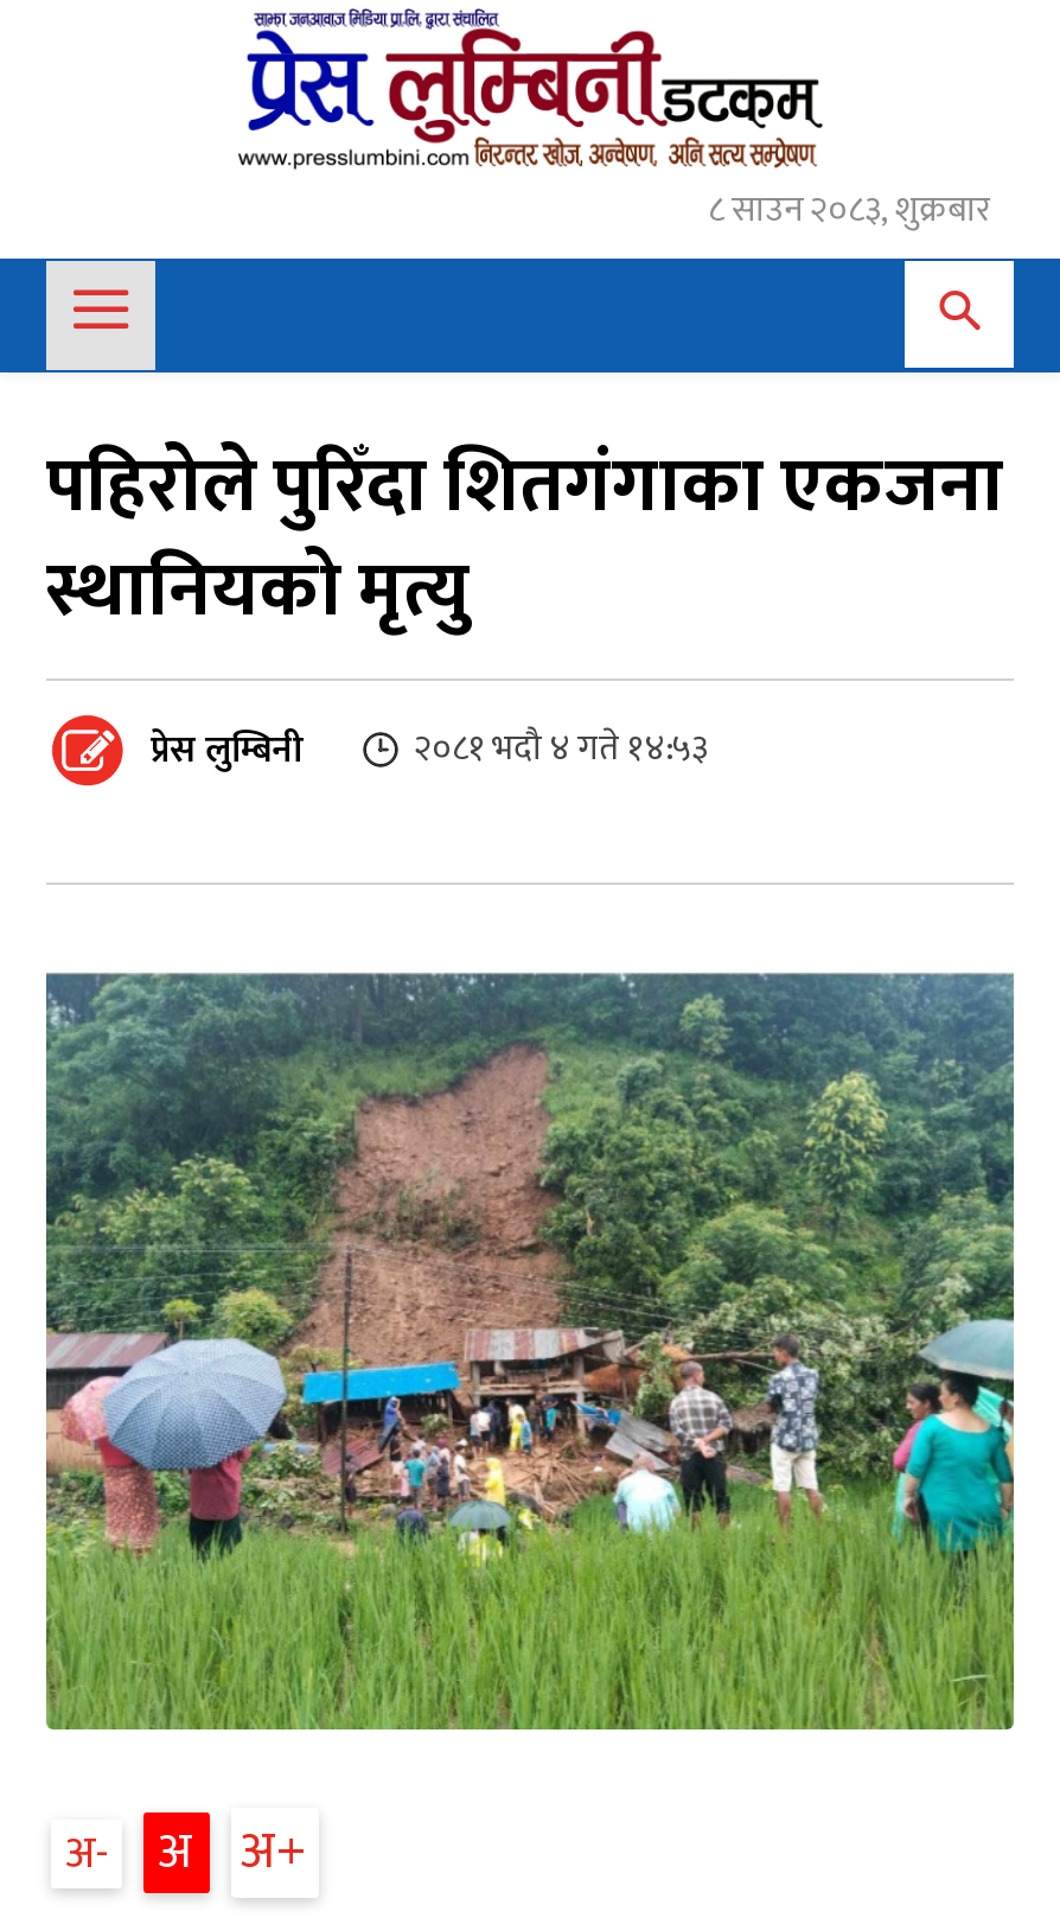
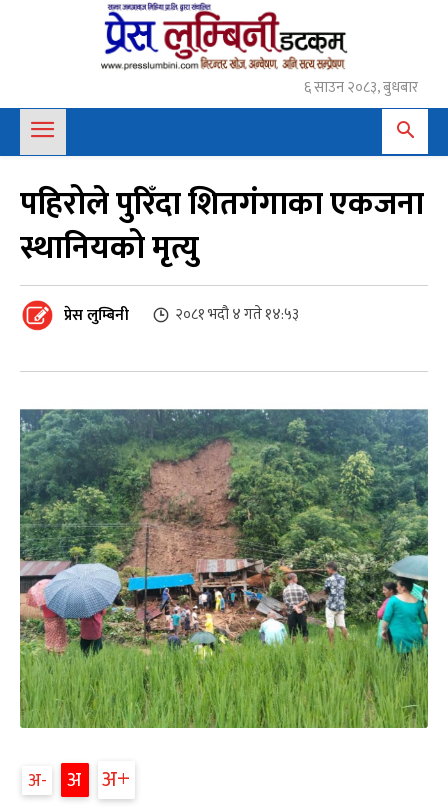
[708,180,990,239] ८ साउन २०८३, शुक्रबार -> [304,75,418,100] ६ साउन २०८३, बुधबार

